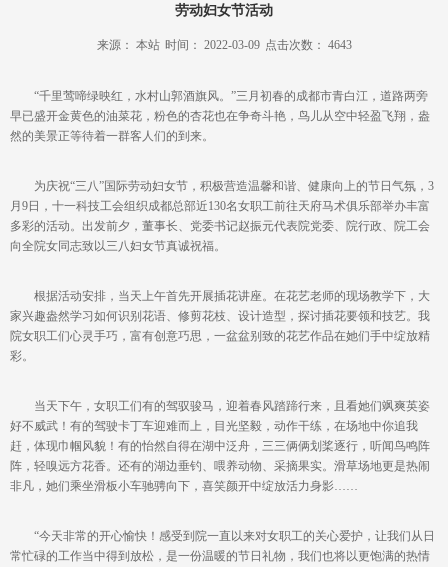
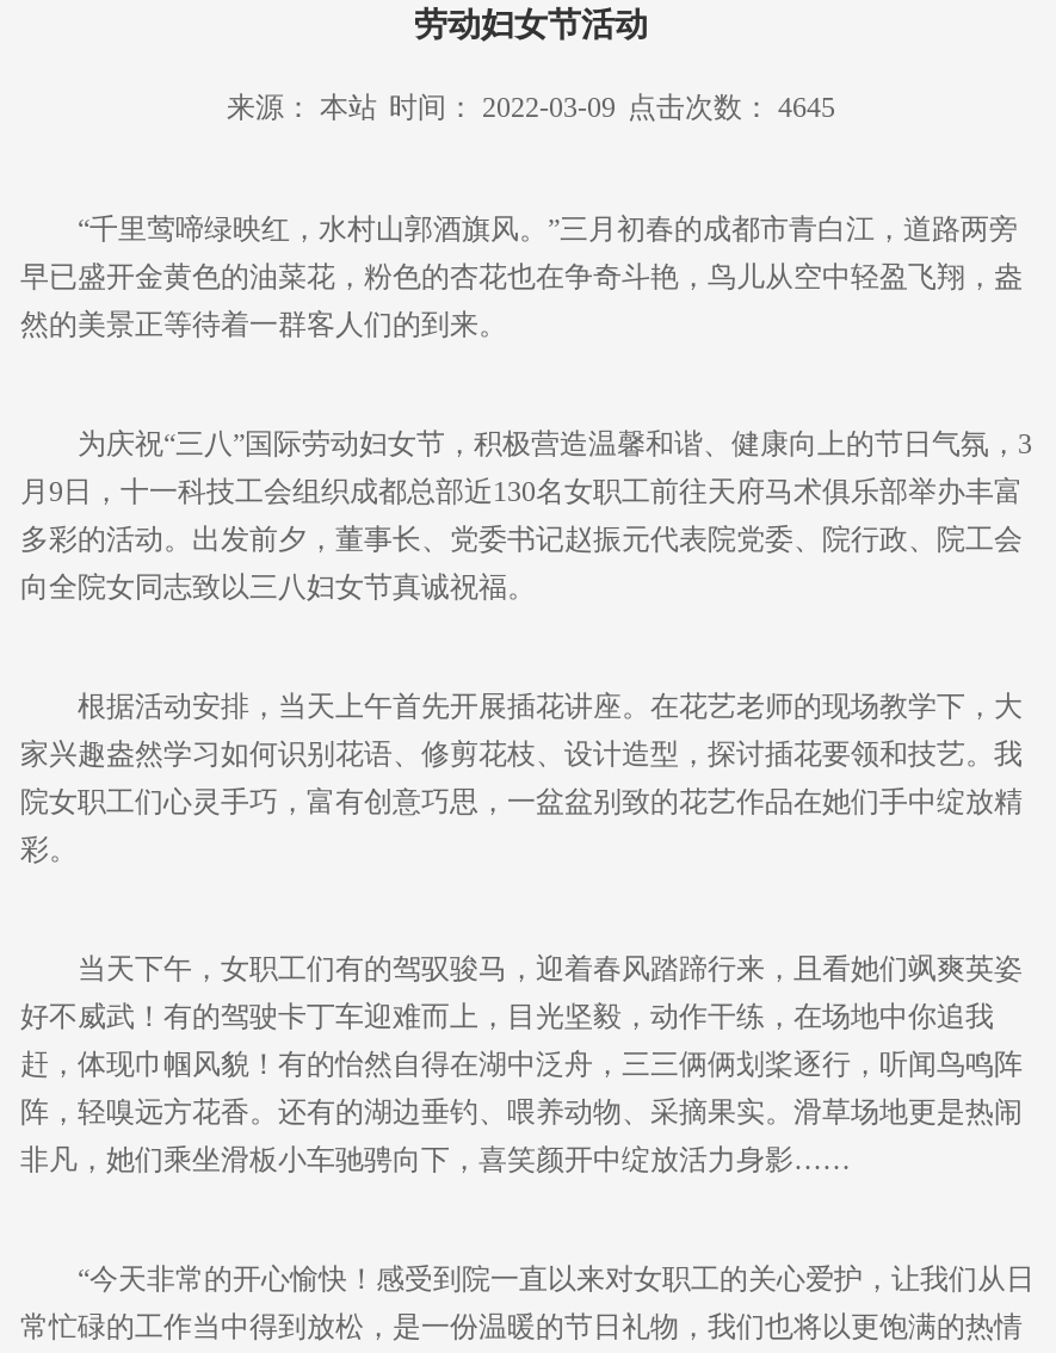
[96,38,351,52] 来源：本站 时间：2022-03-09 点击次数：4643 -> [227,91,835,124] 来源：本站 时间：2022-03-09 点击次数：4645

